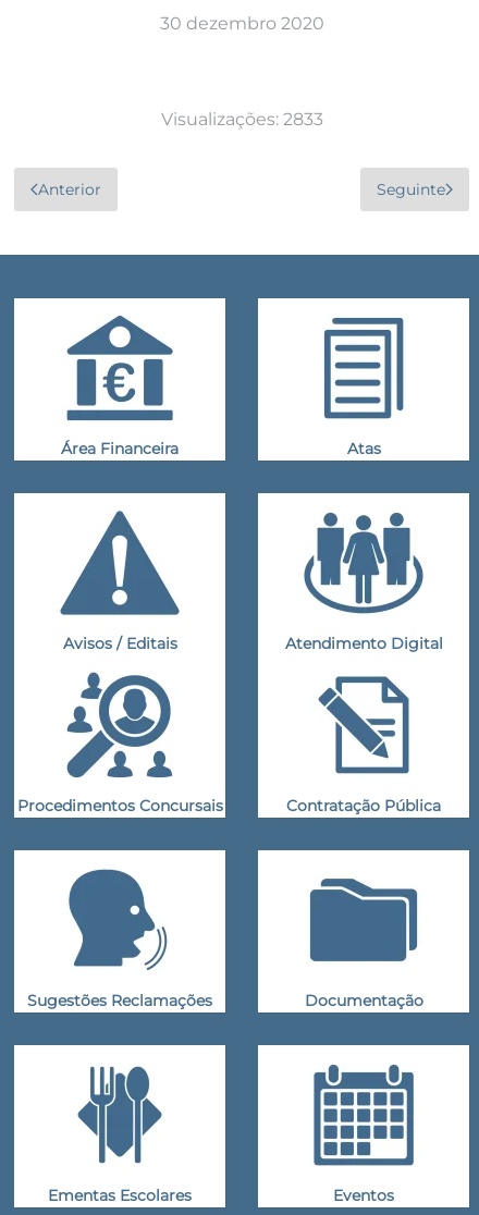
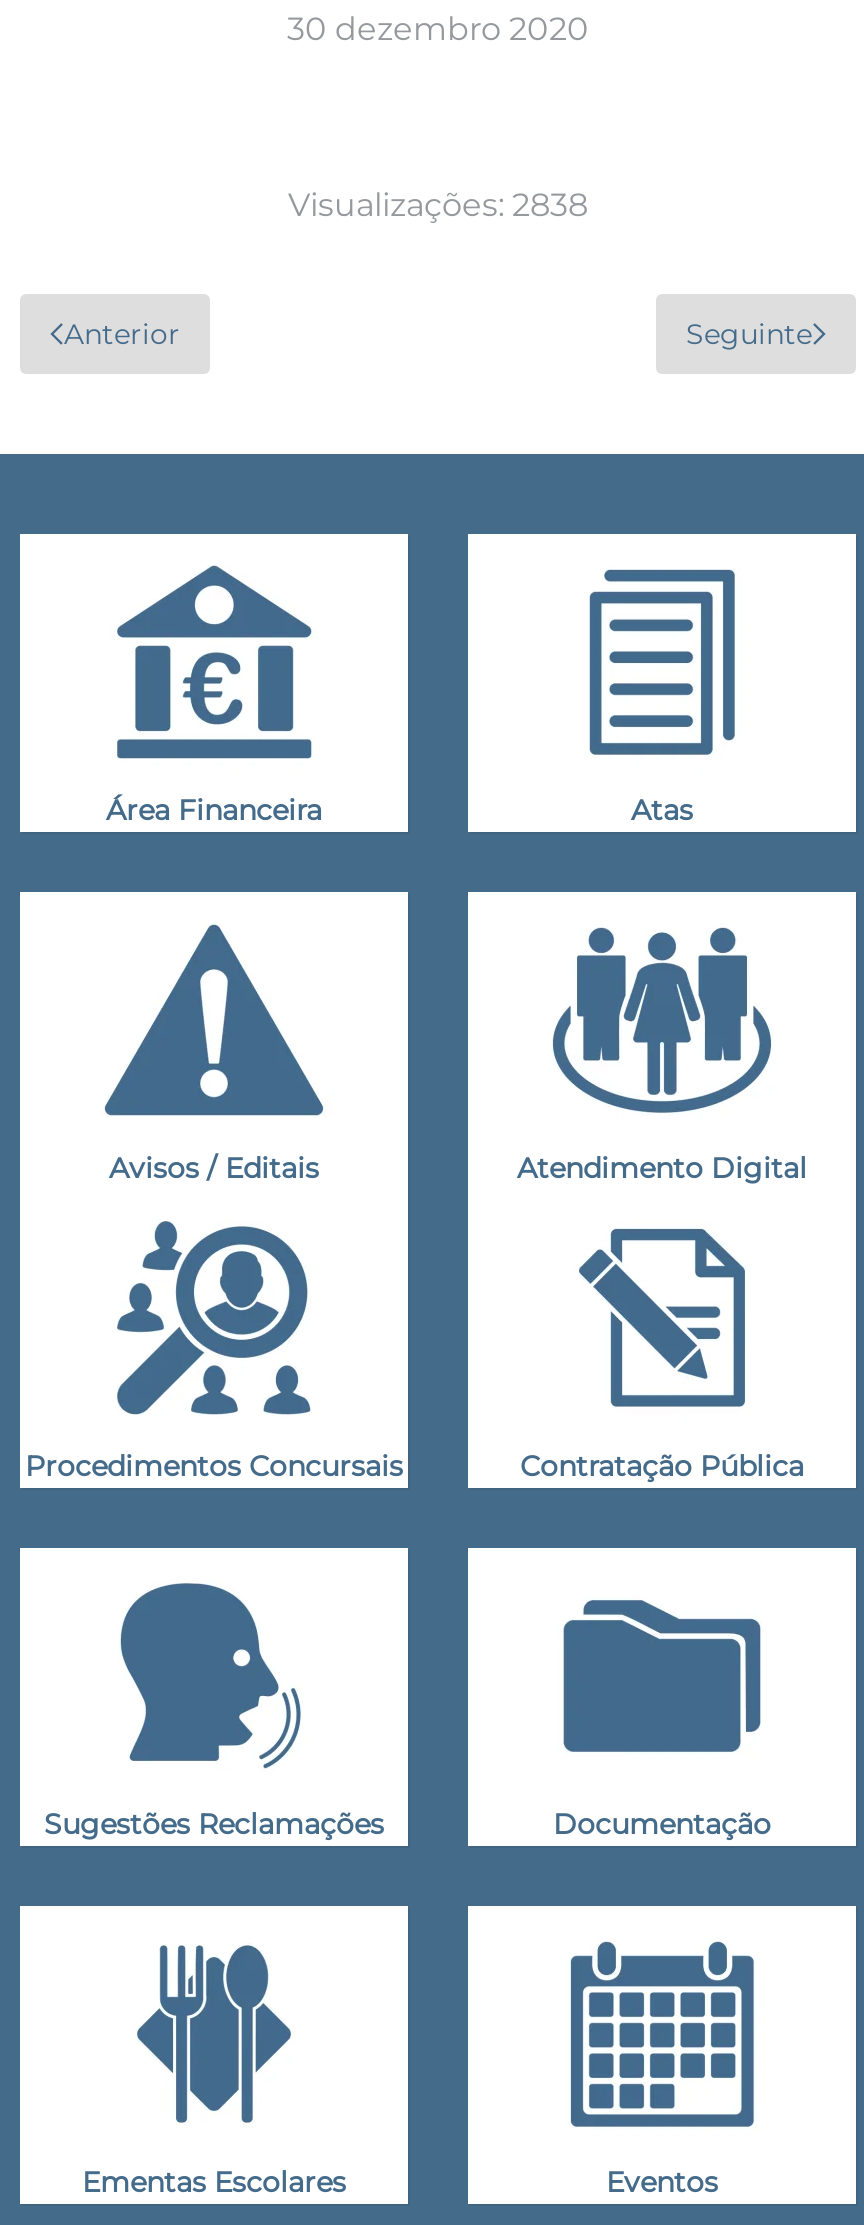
[161,109,323,129] Visualizações: 2833 -> [288,185,588,223] Visualizações: 2838

